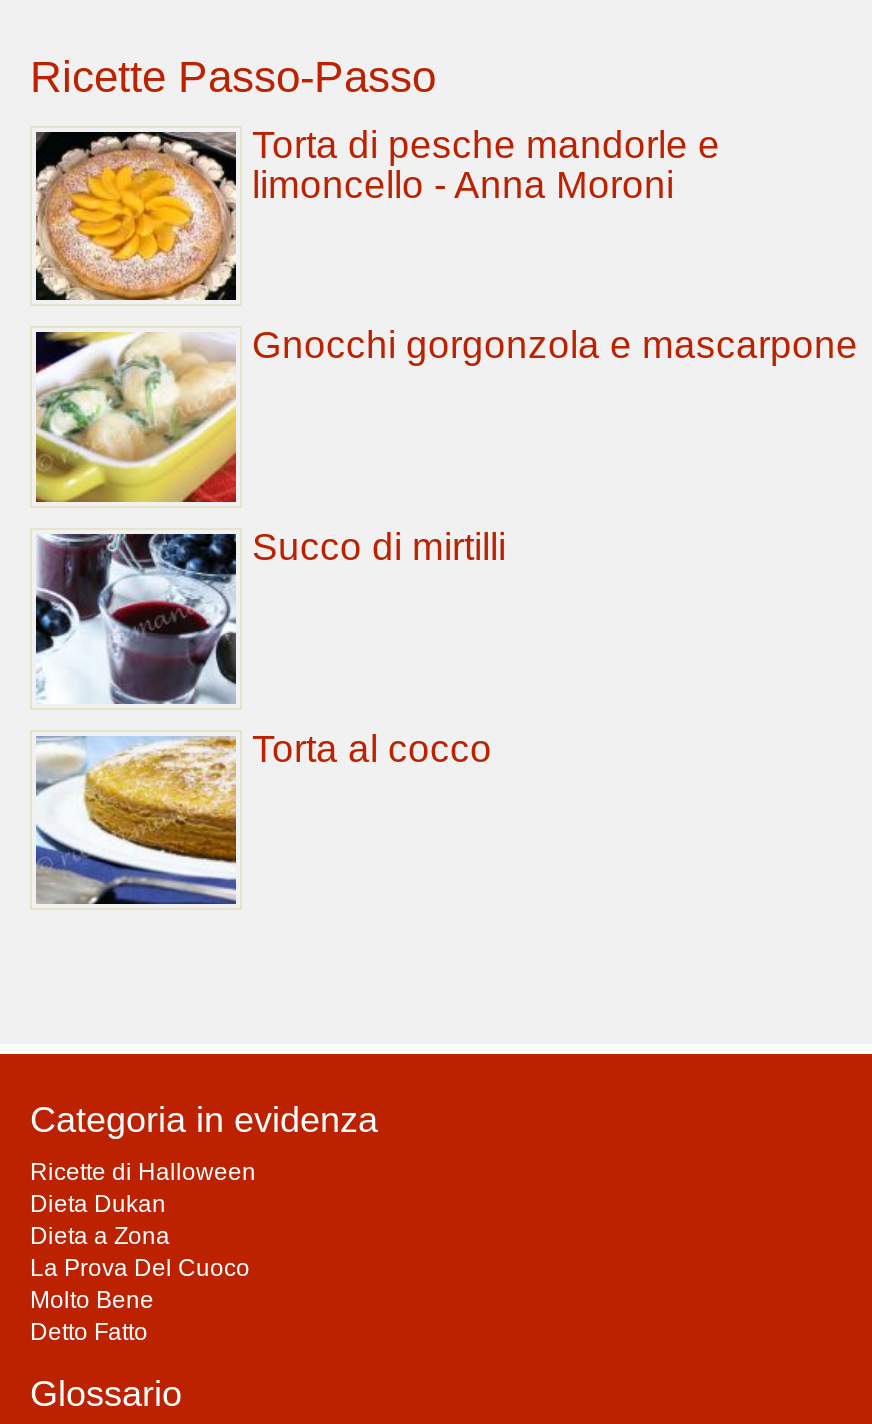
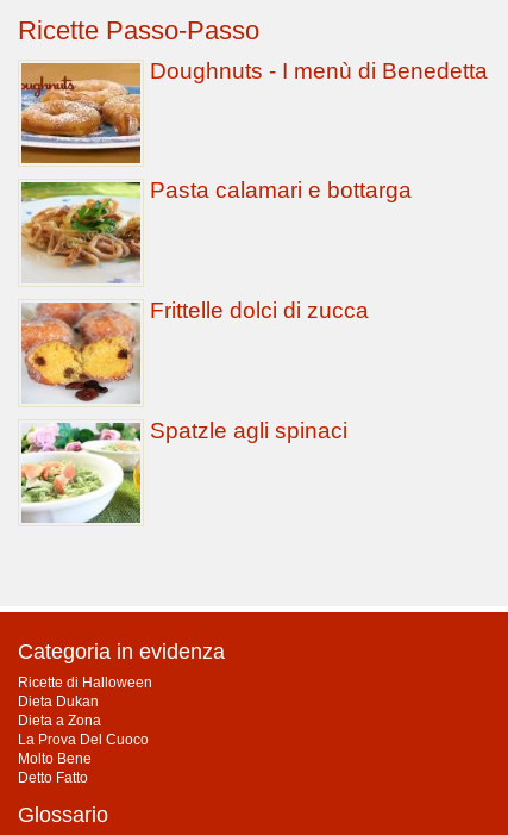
[34,123,720,302] [image] | Torta di pesche mandorle e | limoncello - Anna Moroni -> [20,58,488,164] [image] | Doughnuts - I menù di Benedetta
[34,325,858,504] [image] | Gnocchi gorgonzola e mascarpone -> [20,178,412,283] [image] | Pasta calamari e bottarga
[34,526,506,706] [image] | Succo di mirtilli -> [20,298,369,404] [image] | Frittelle dolci di zucca
[36,727,492,906] [image] | Torta al cocco -> [20,417,347,523] [image] | Spatzle agli spinaci

